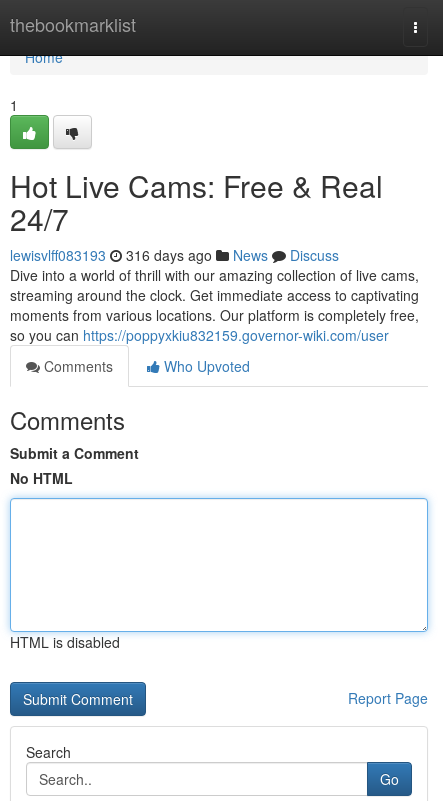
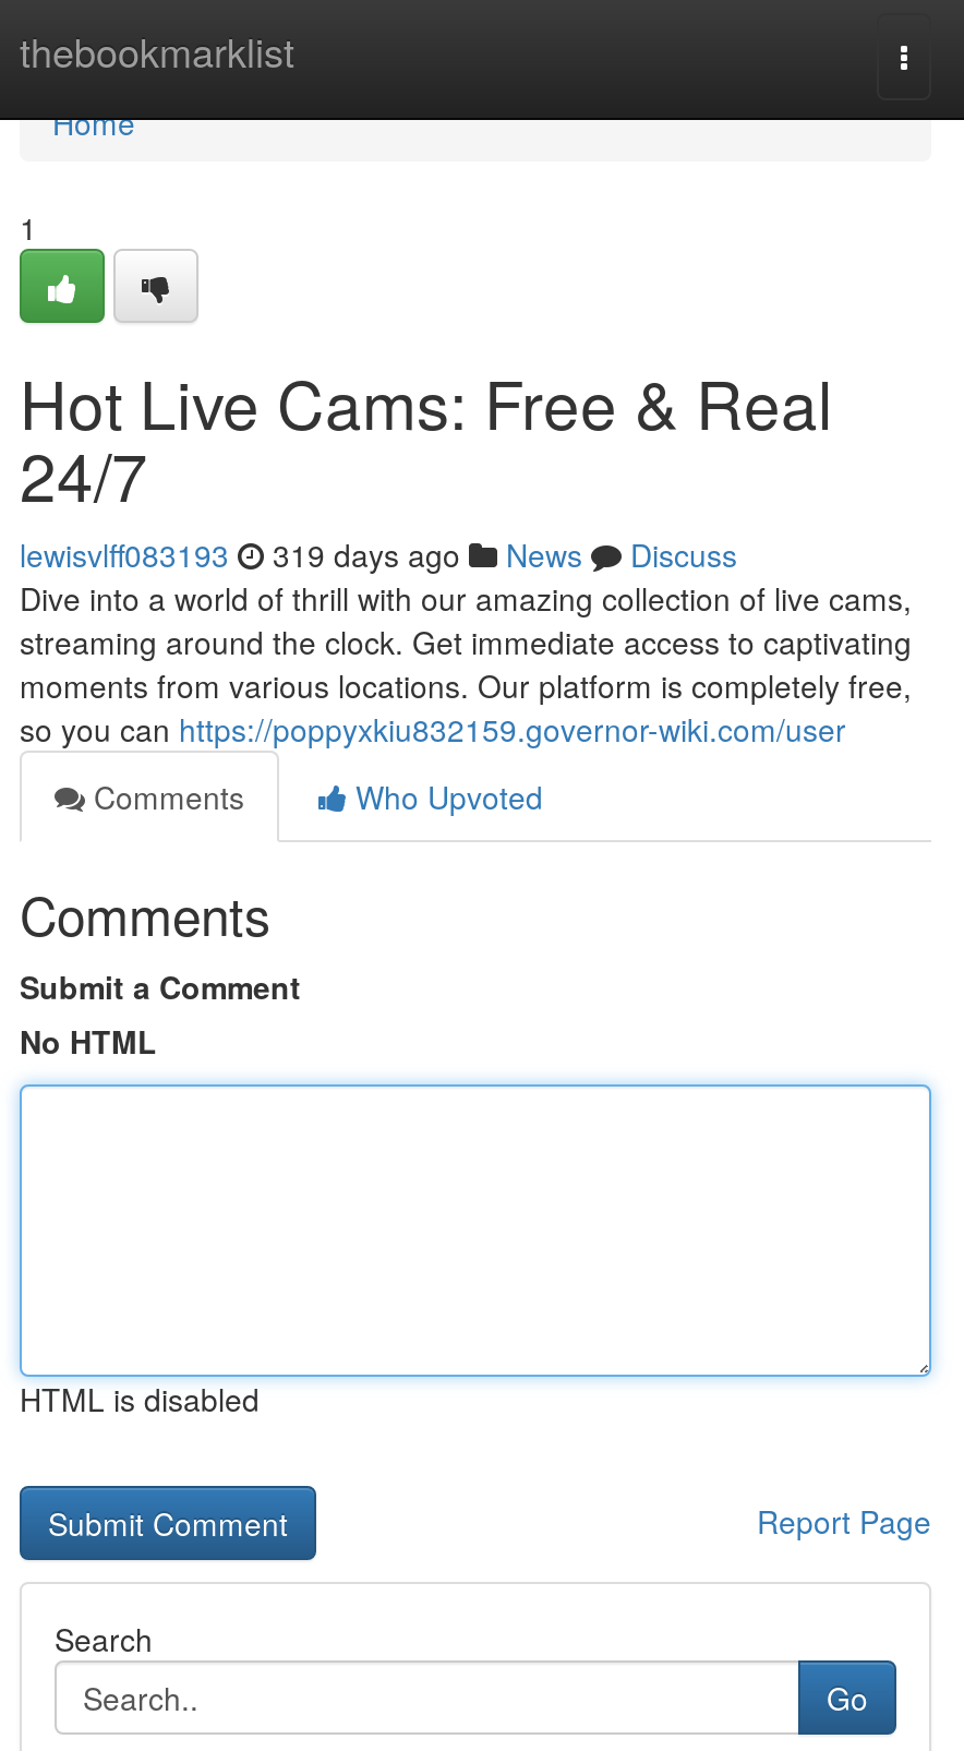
[10,245,339,265] lewisvlff083193 316 days ago News Discuss -> [20,532,737,576] lewisvlff083193 319 days ago News Discuss

